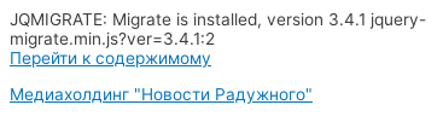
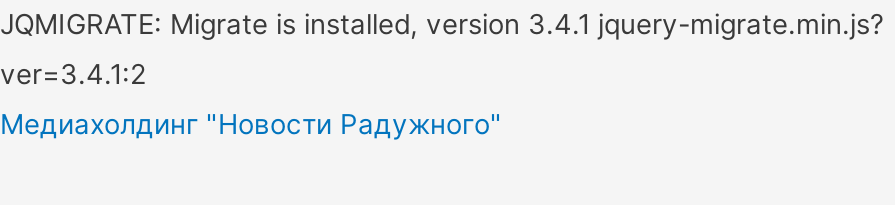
[10,10,426,68] JQMIGRATE: Migrate is installed, version 3.4.1 jquery- | migrate.min.js?ver=3.4.1:2 | Перейти к содержимому -> [0,8,884,90] JQMIGRATE: Migrate is installed, version 3.4.1 jquery-migrate.min.js? | ver=3.4.1:2

